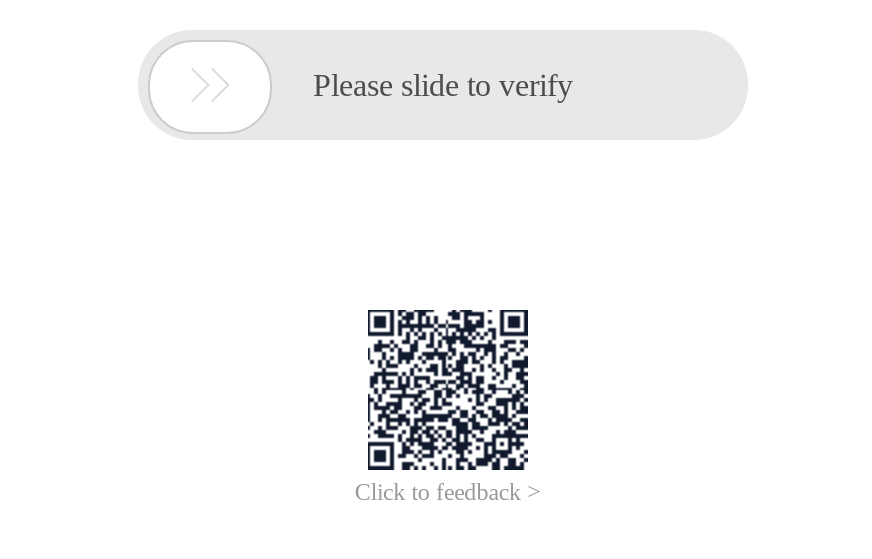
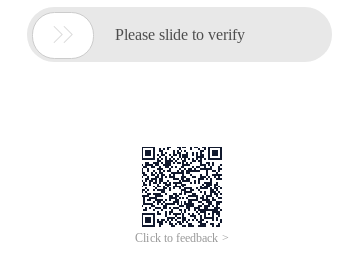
[366,308,530,472] [image] -> [141,146,222,228] [image]

